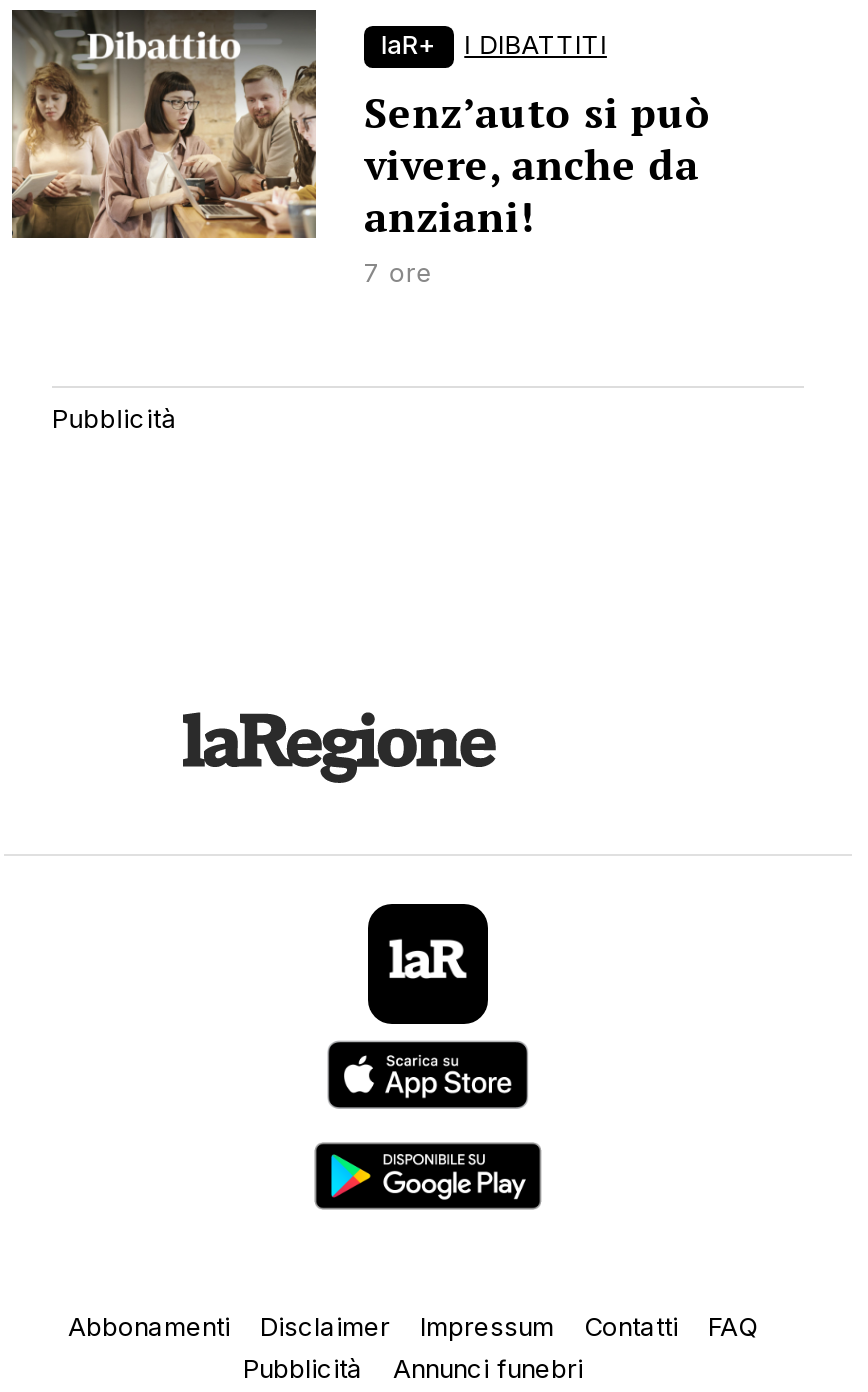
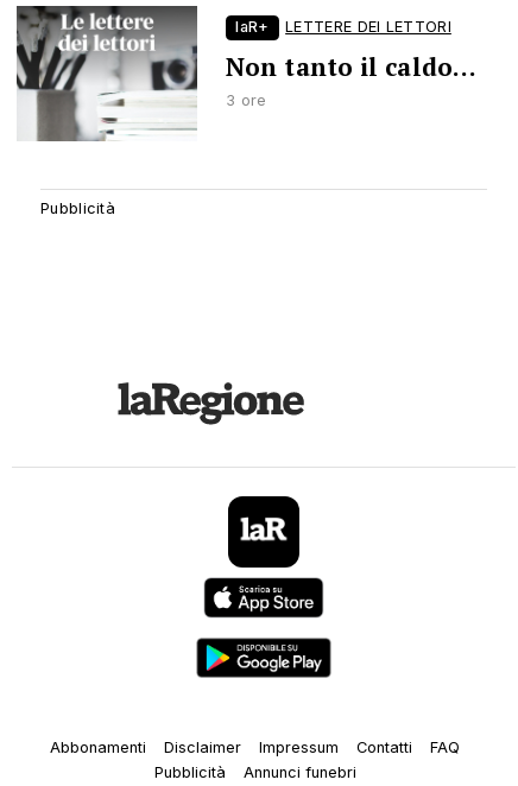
[12,10,711,289] [image] | I DIBATTITI | Senz’auto si può | vivere, anche da | anziani! | 7 ore -> [17,6,476,141] [image] | LETTERE DEI LETTORI | Non tanto il caldo… | 3 ore

